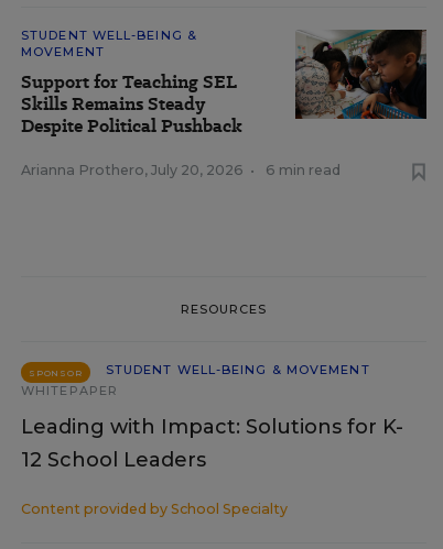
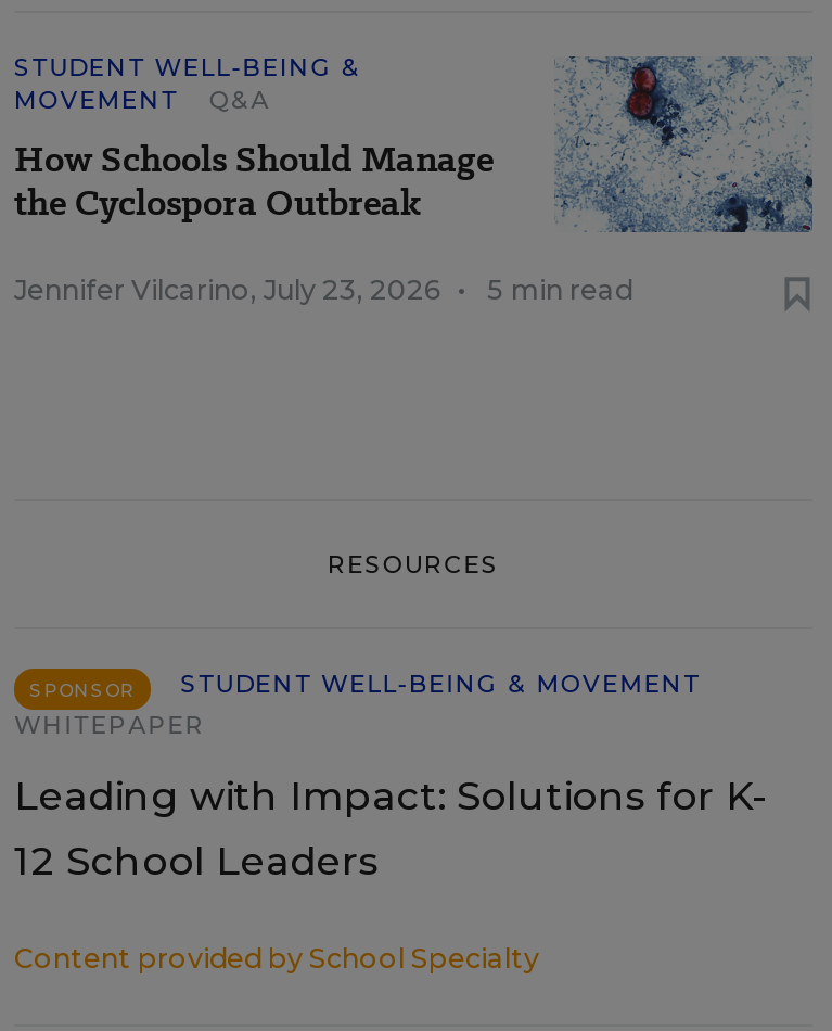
[21,29,428,178] [image] | Arianna Prothero, July 20, 2026 • | 6 min read -> [14,54,815,306] [image] | Jennifer Vilcarino, July 23, 2026 • | 5 min read
[21,69,242,139] Support for Teaching SEL | Skills Remains Steady | Despite Political Pushback -> [14,85,494,228] Q&A | How Schools Should Manage | the Cyclospora Outbreak

